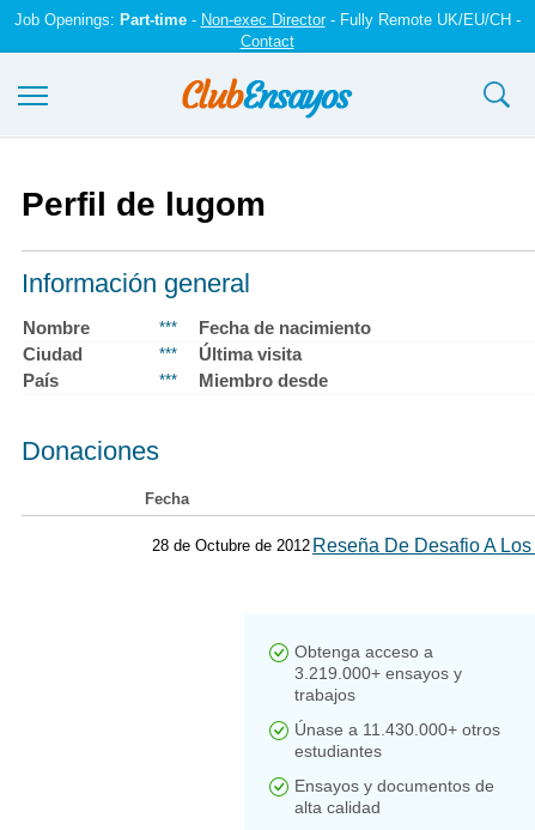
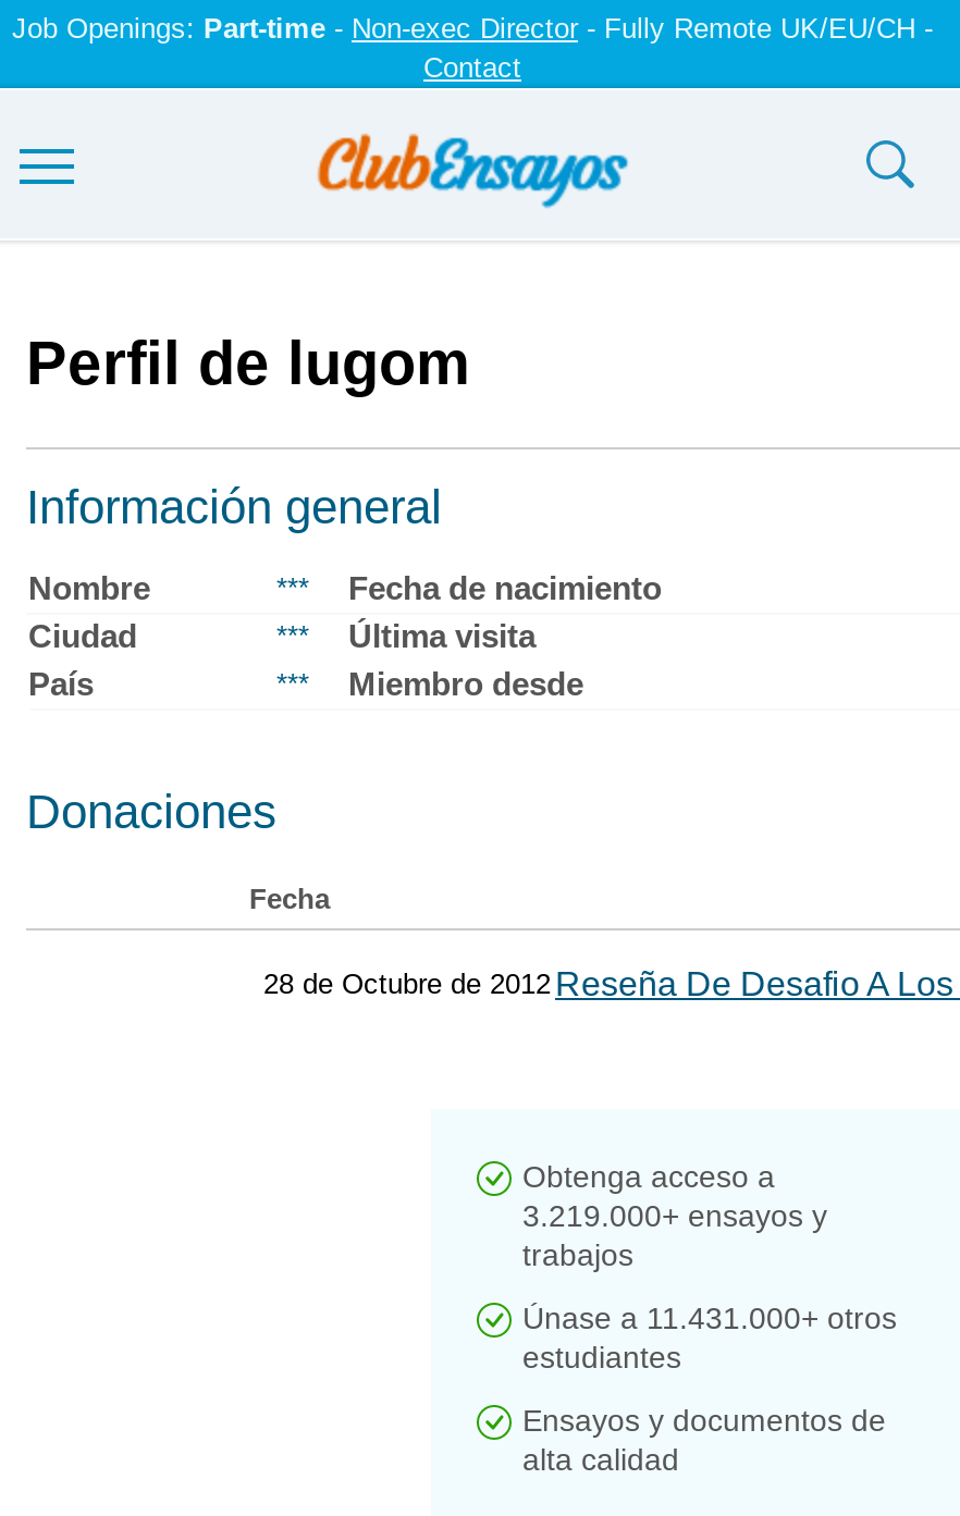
[294,720,500,739] Únase a 11.430.000+ otros -> [522,1301,897,1335] Únase a 11.431.000+ otros

